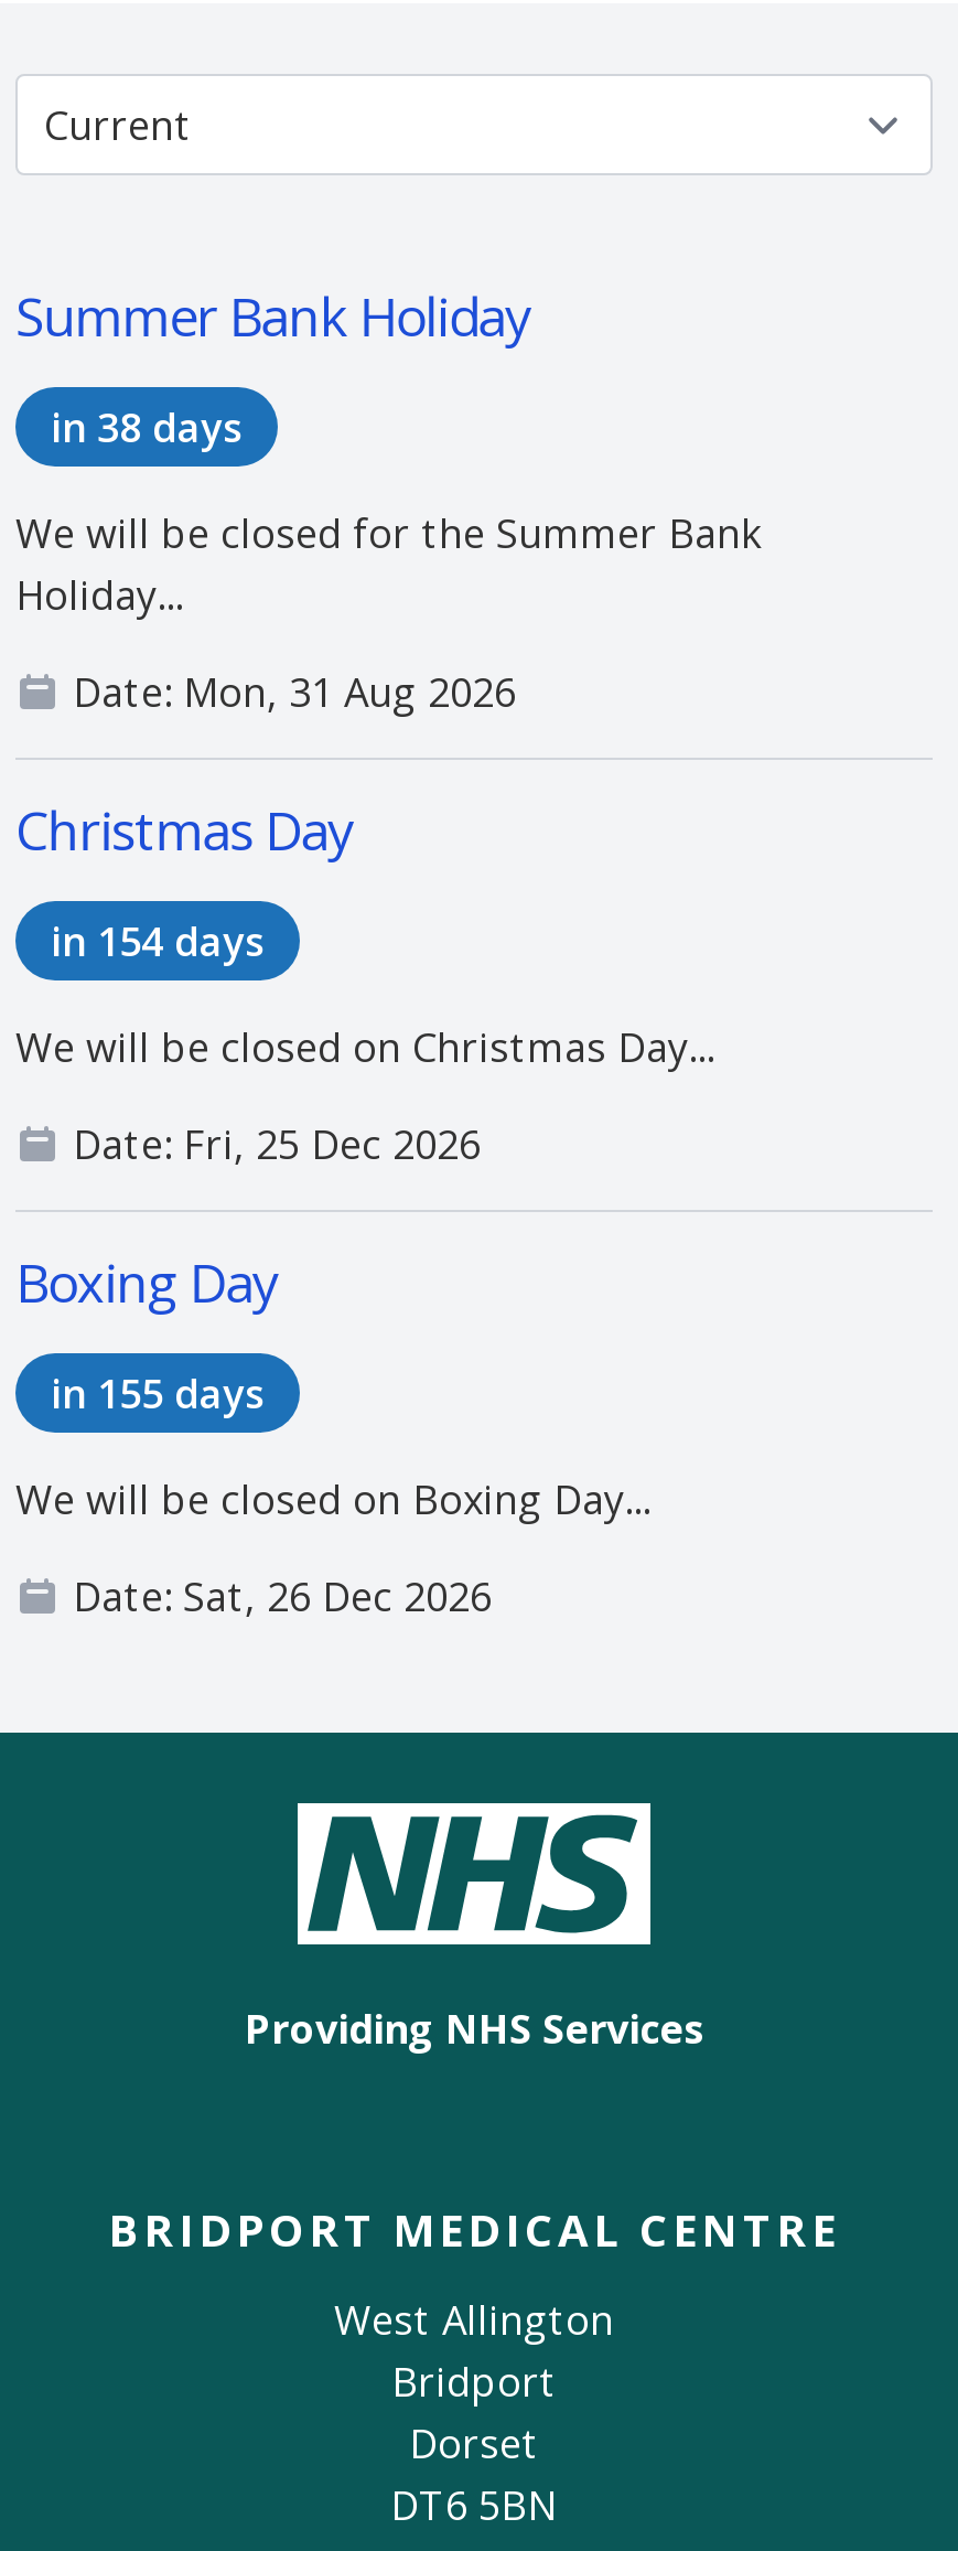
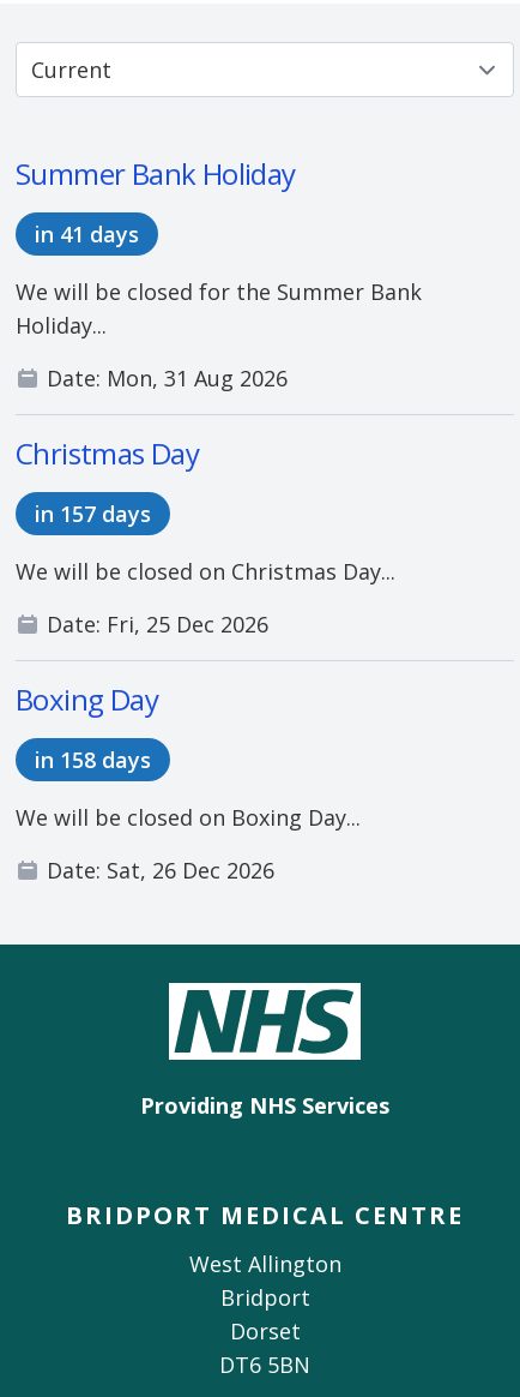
[51,400,243,453] in 38 days -> [35,220,139,248] in 41 days
[51,914,265,967] in 154 days -> [35,499,151,528] in 157 days
[51,1366,265,1419] in 155 days -> [35,745,151,774] in 158 days

